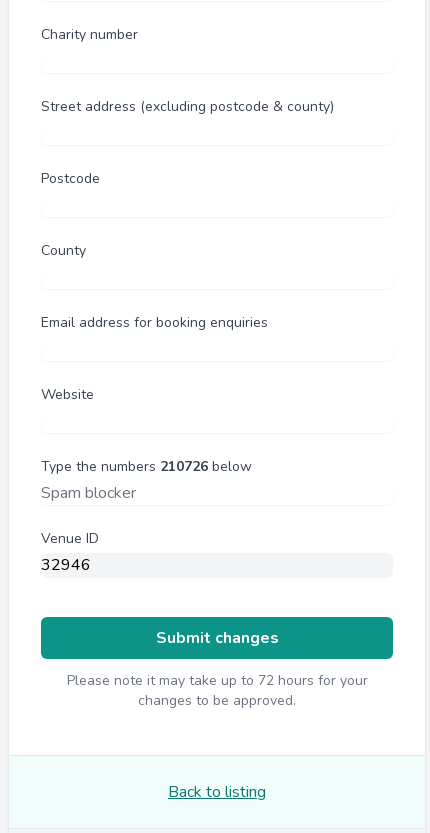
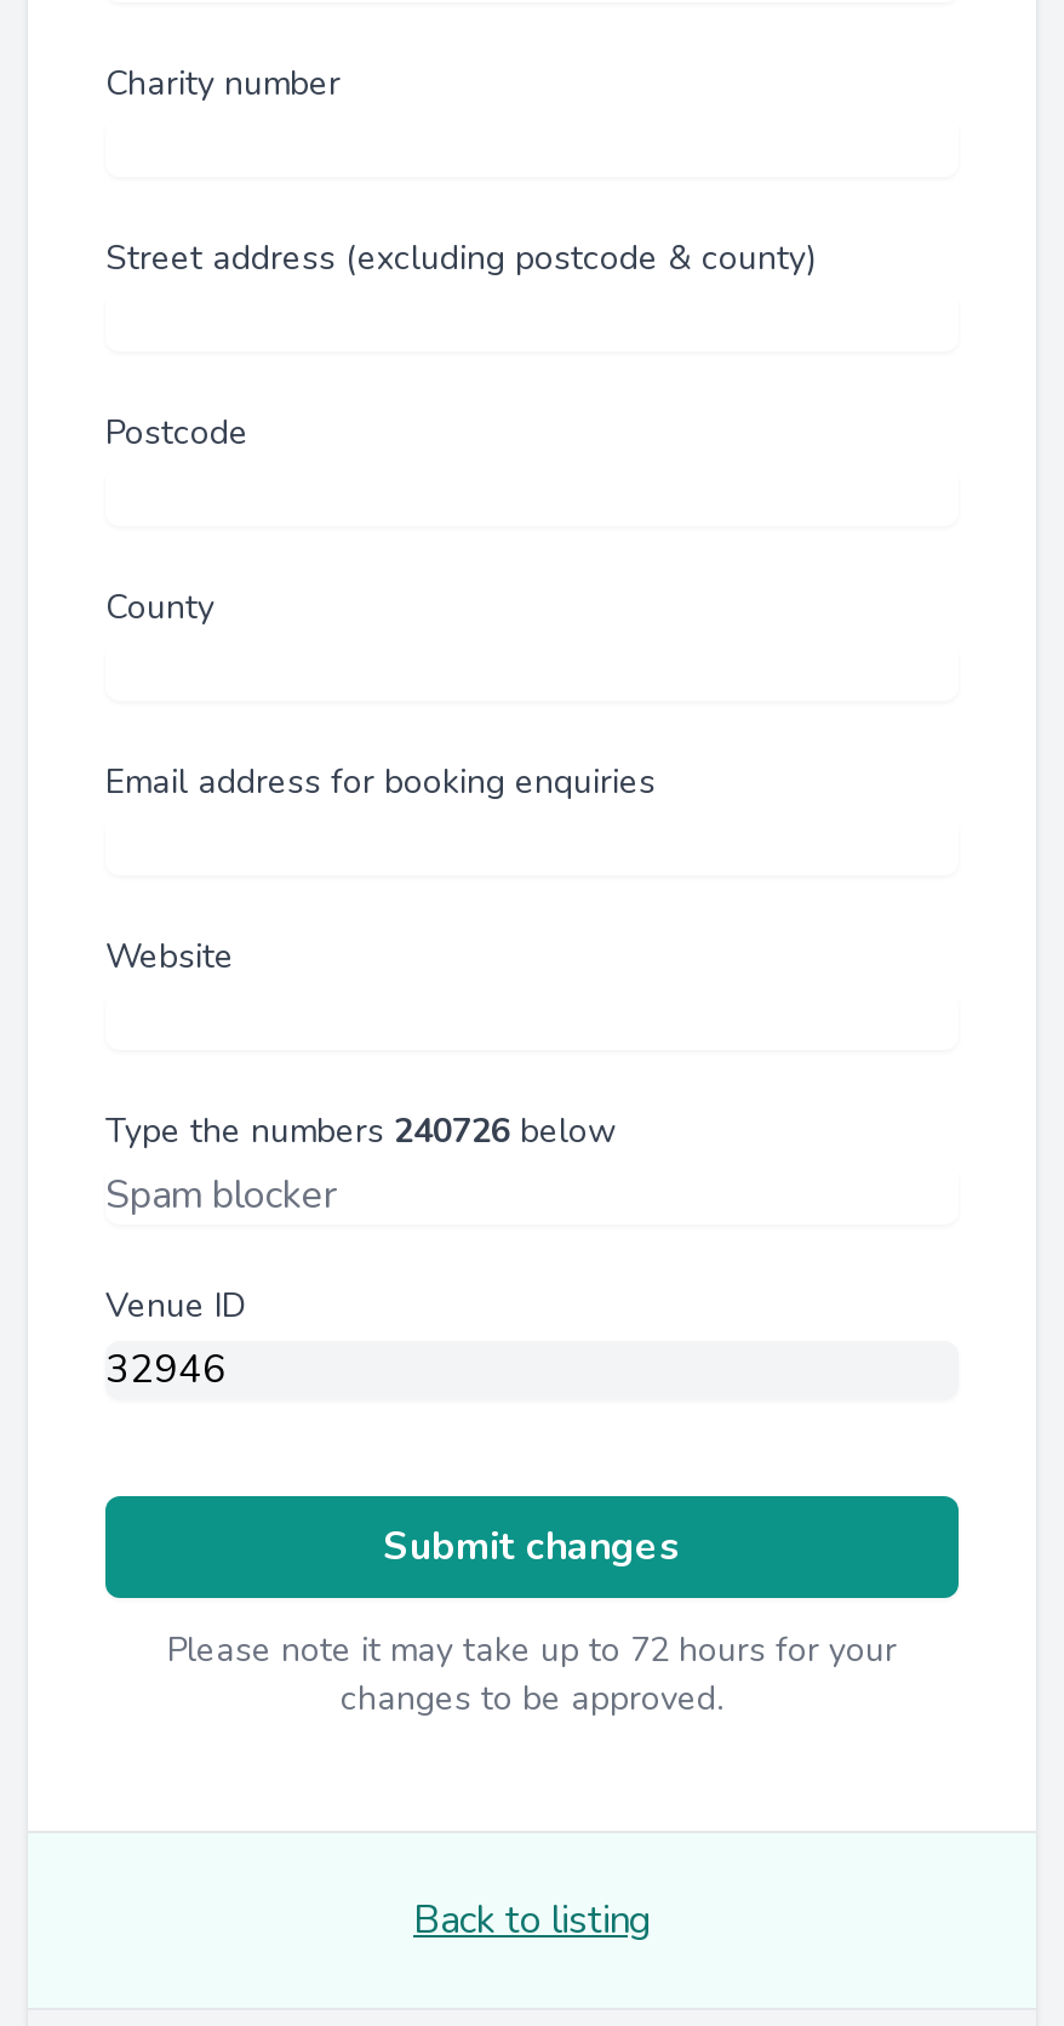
[41,457,252,476] Type the numbers 210726 below -> [105,1108,617,1154] Type the numbers 240726 below

